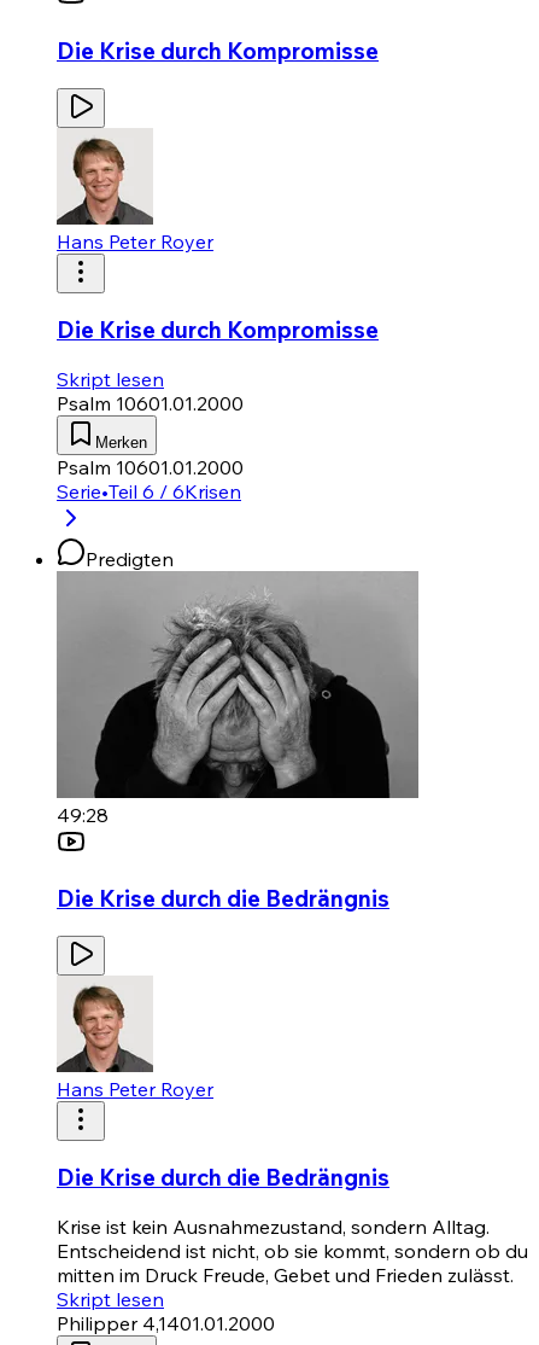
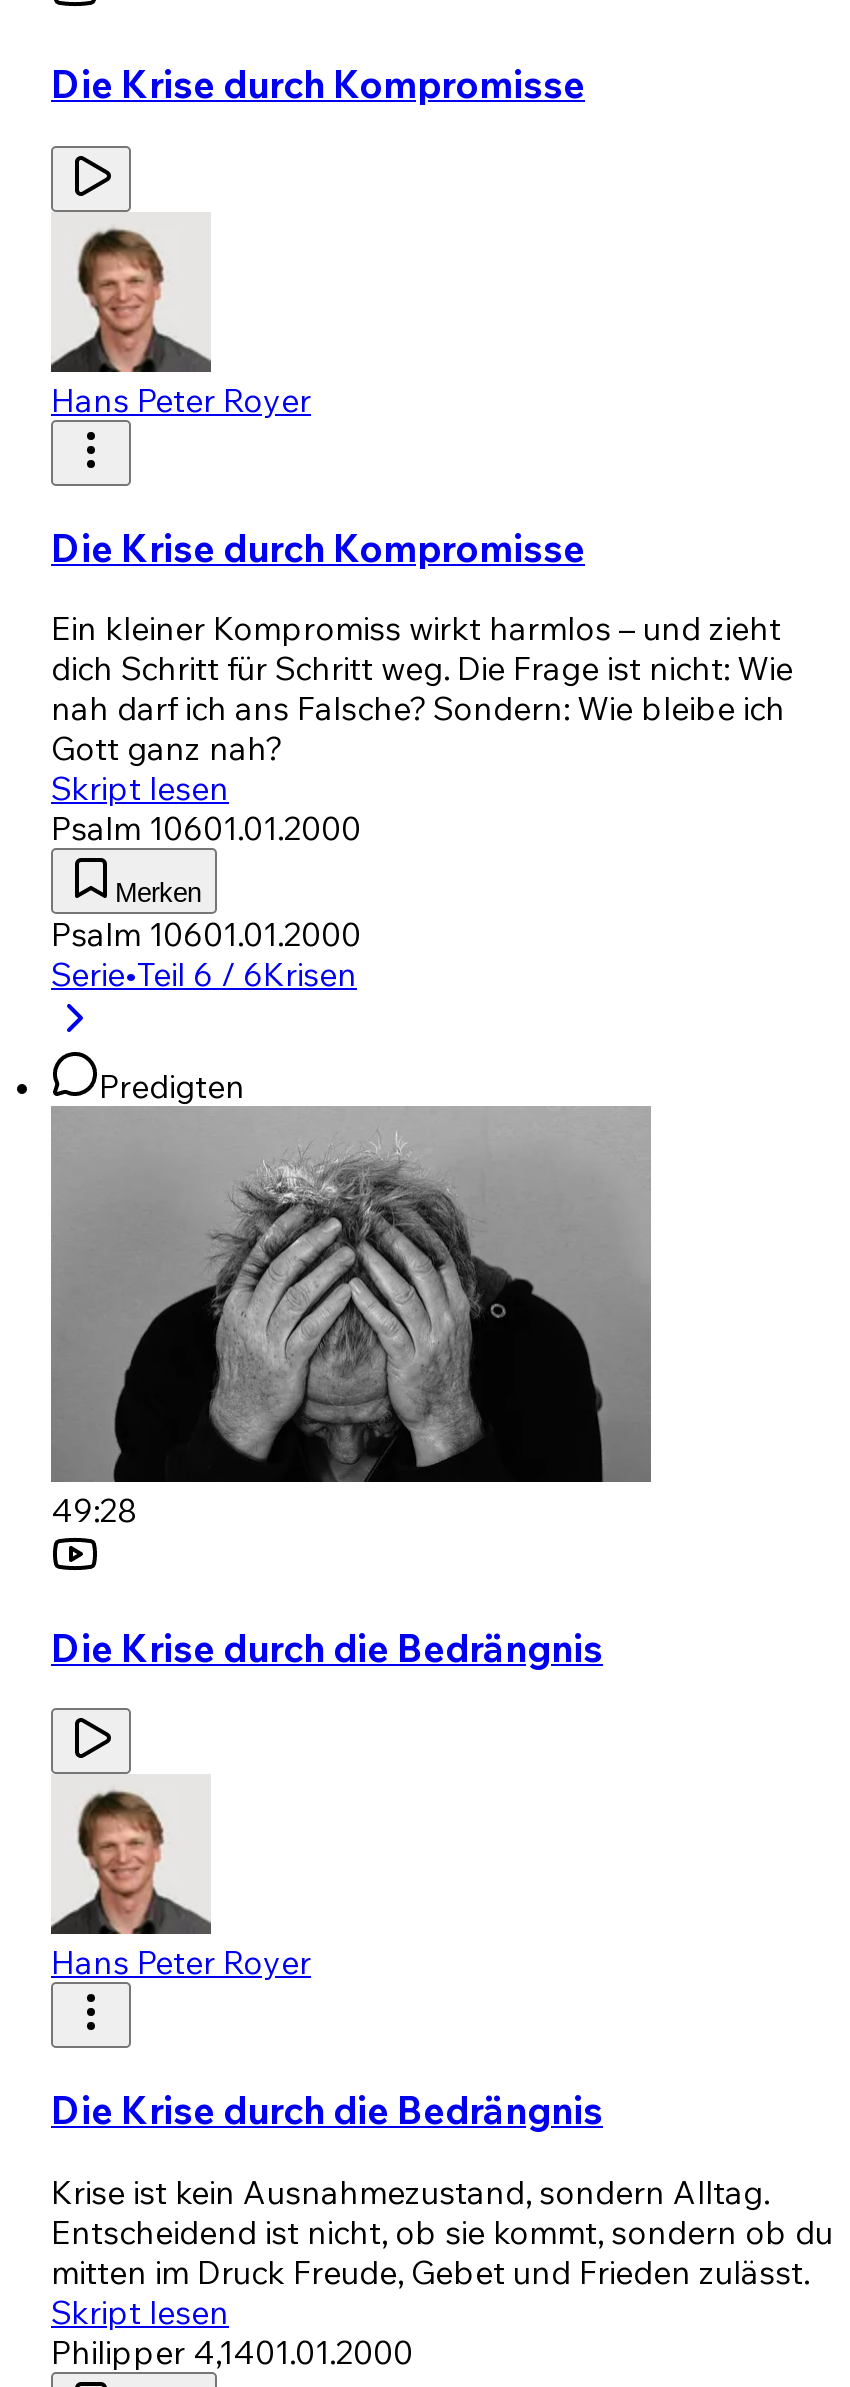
none -> [51,608,793,768] Ein kleiner Kompromiss wirkt harmlos – und zieht | dich Schritt für Schritt weg. Die Frage ist nicht: Wie | nah darf ich ans Falsche? Sondern: Wie bleibe ich | Gott ganz nah?

